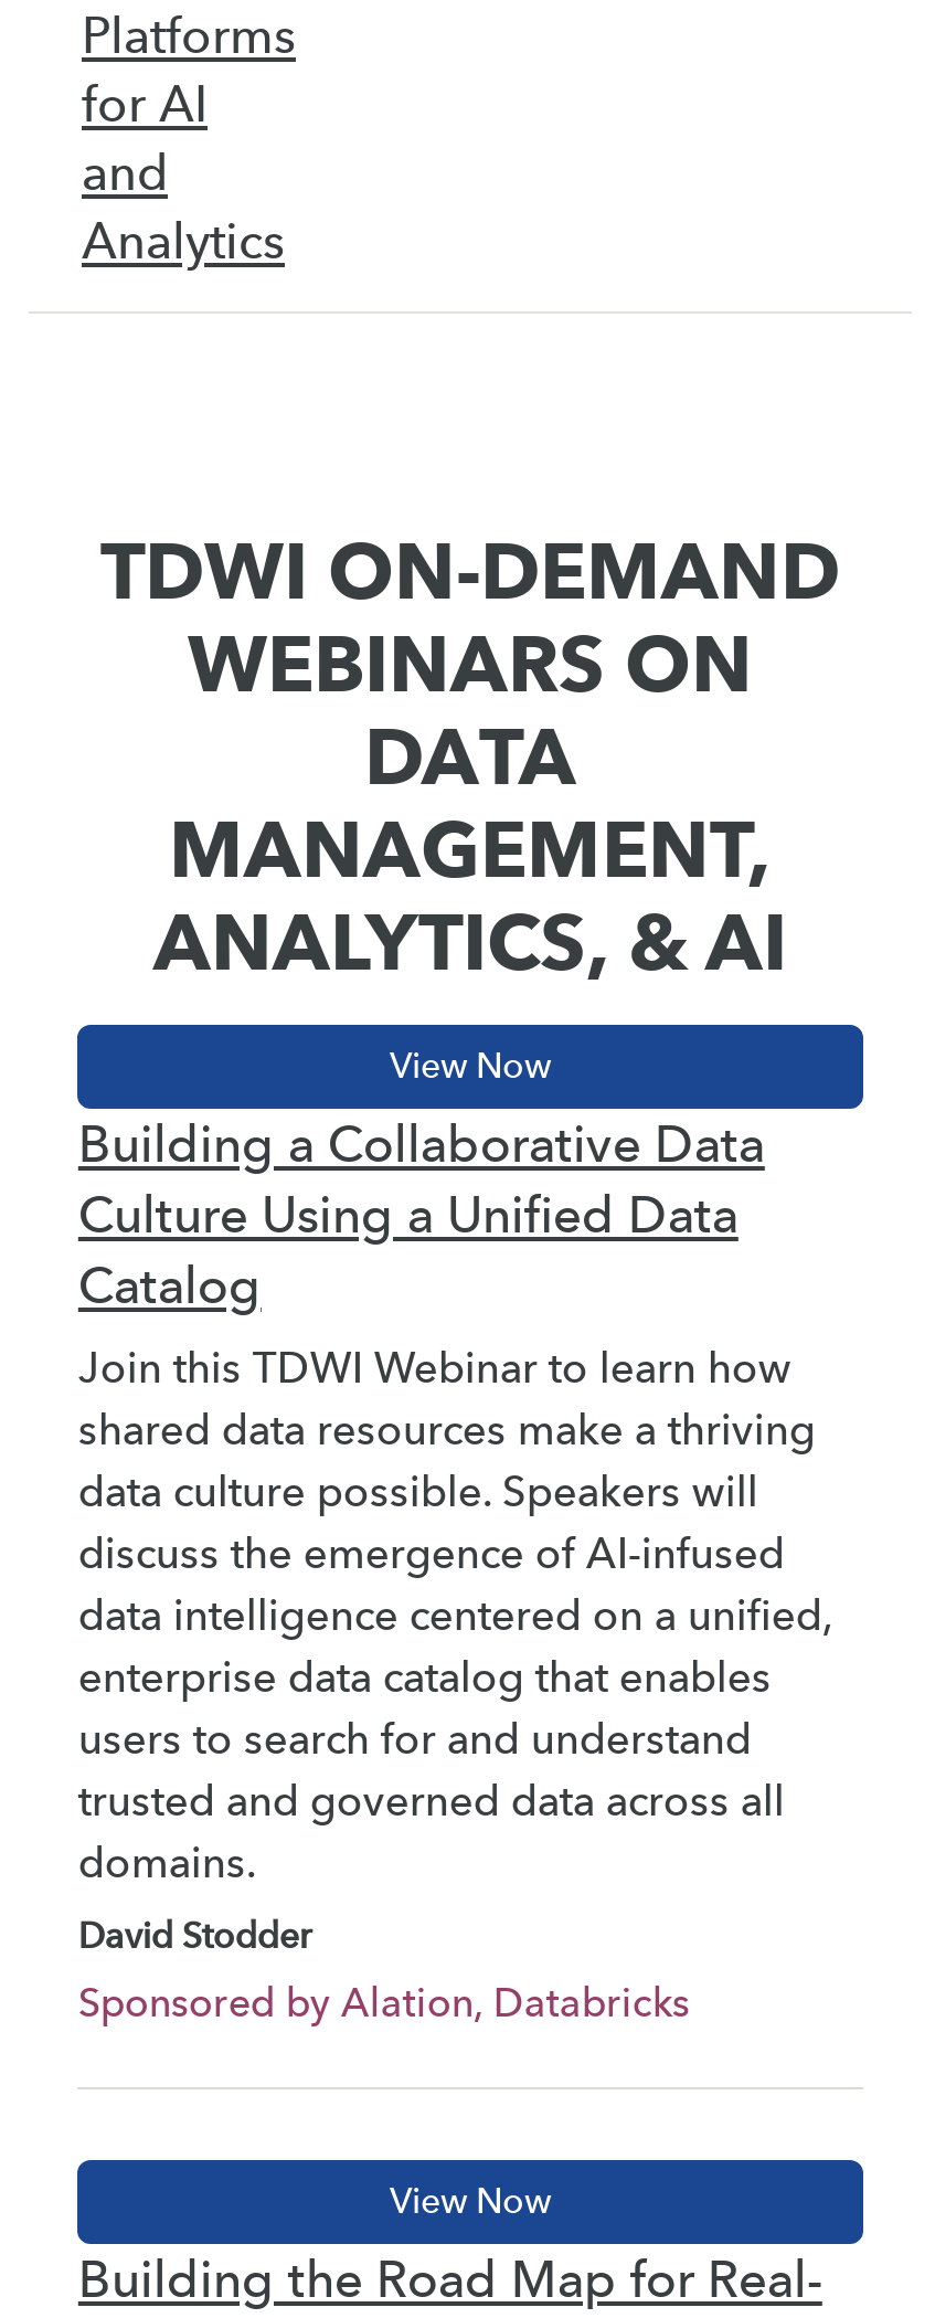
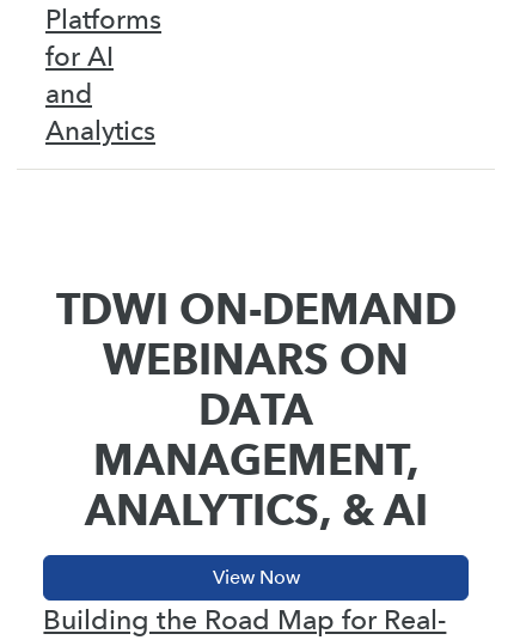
[78,1113,831,2028] Building a Collaborative Data | Culture Using a Unified Data | Catalog | Join this TDWI Webinar to learn how | shared data resources make a thriving | data culture possible. Speakers will | discuss the emergence of AI-infused | data intelligence centered on a unified, | enterprise data catalog that enables | users to search for and understand | trusted and governed data across all | domains. | David Stodder | Sponsored by Alation, Databricks -> none

